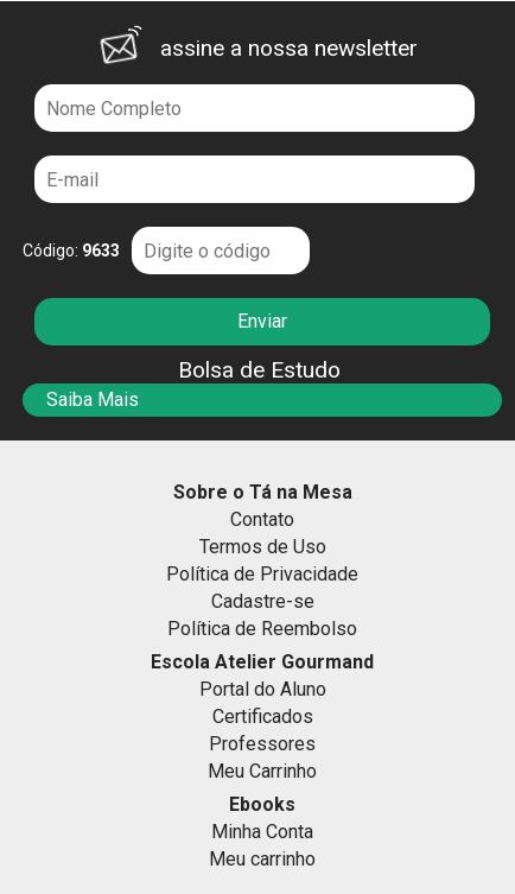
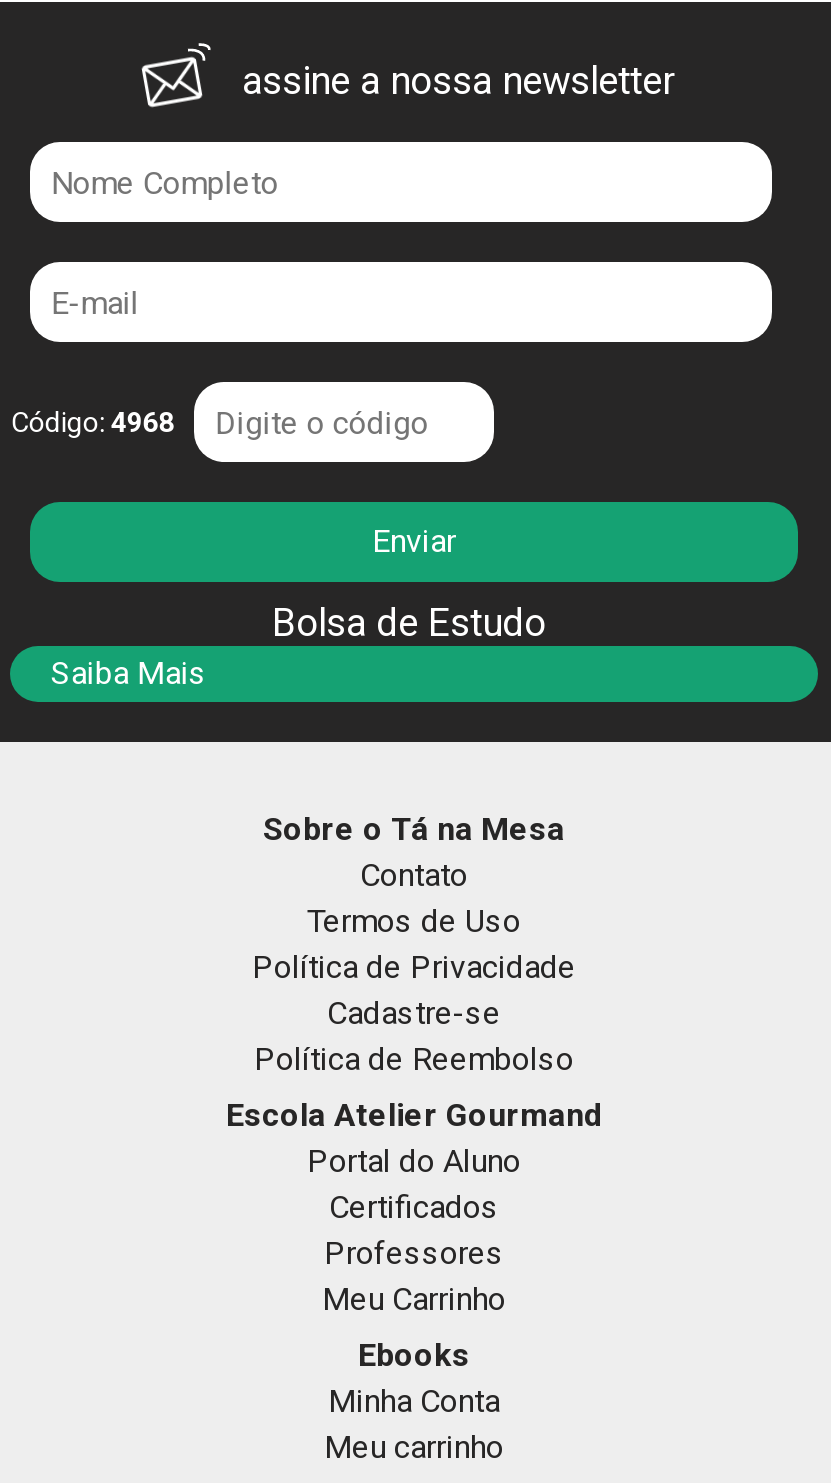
[23,241,120,260] Código: 9633 -> [11,407,175,439] Código: 4968

